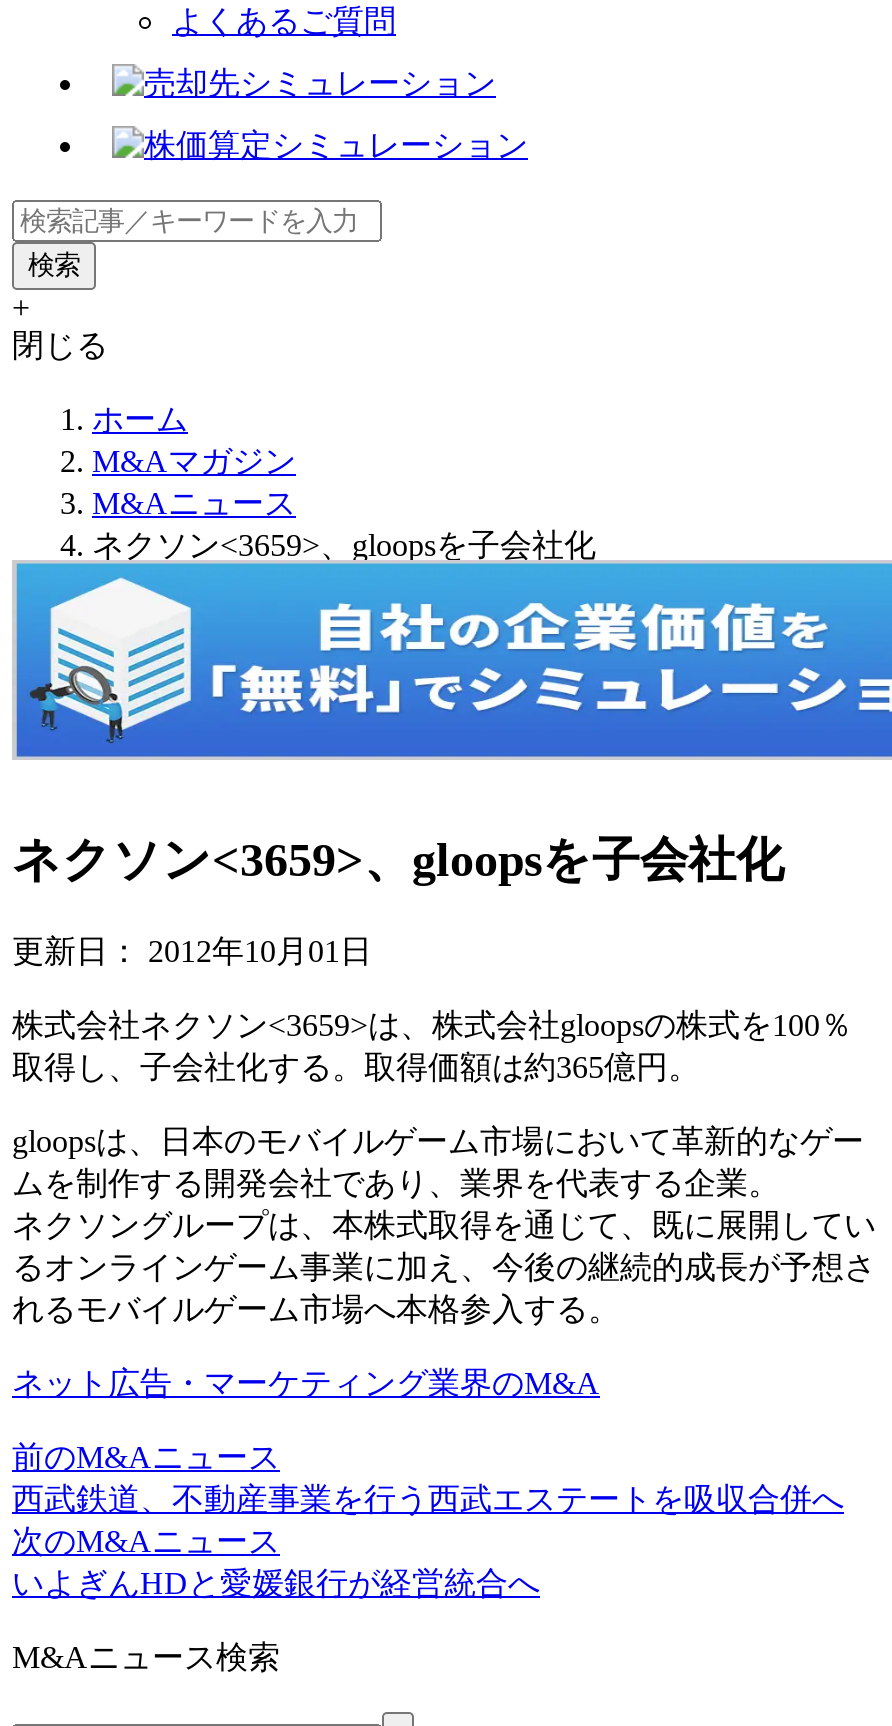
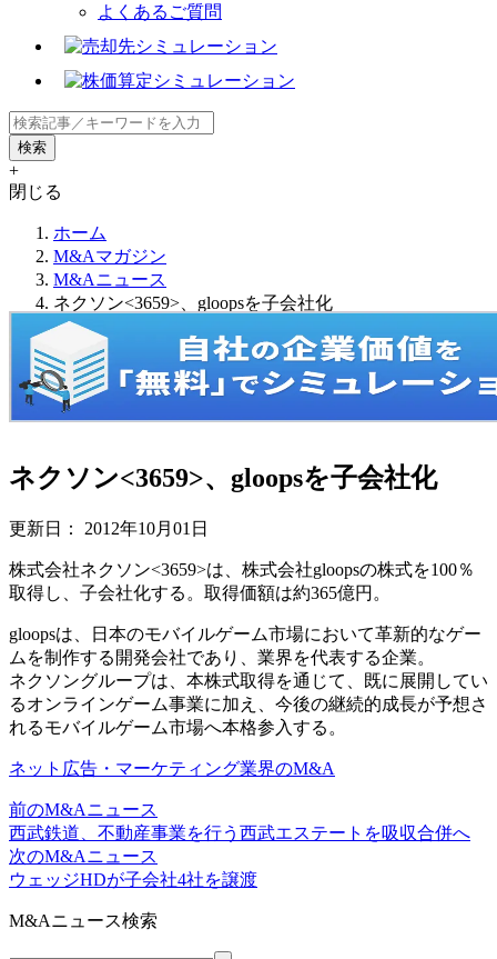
[12,1566,540,1600] いよぎんHDと愛媛銀行が経営統合へ -> [9,870,257,889] ウェッジHDが子会社4社を譲渡

